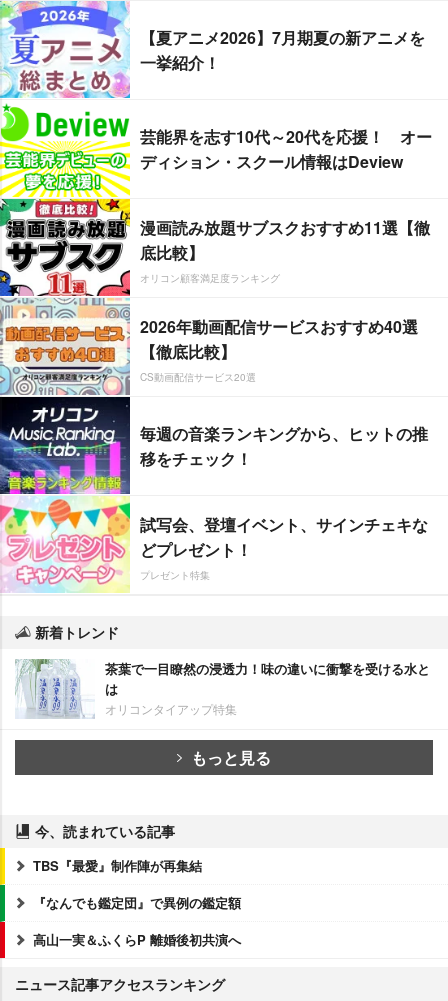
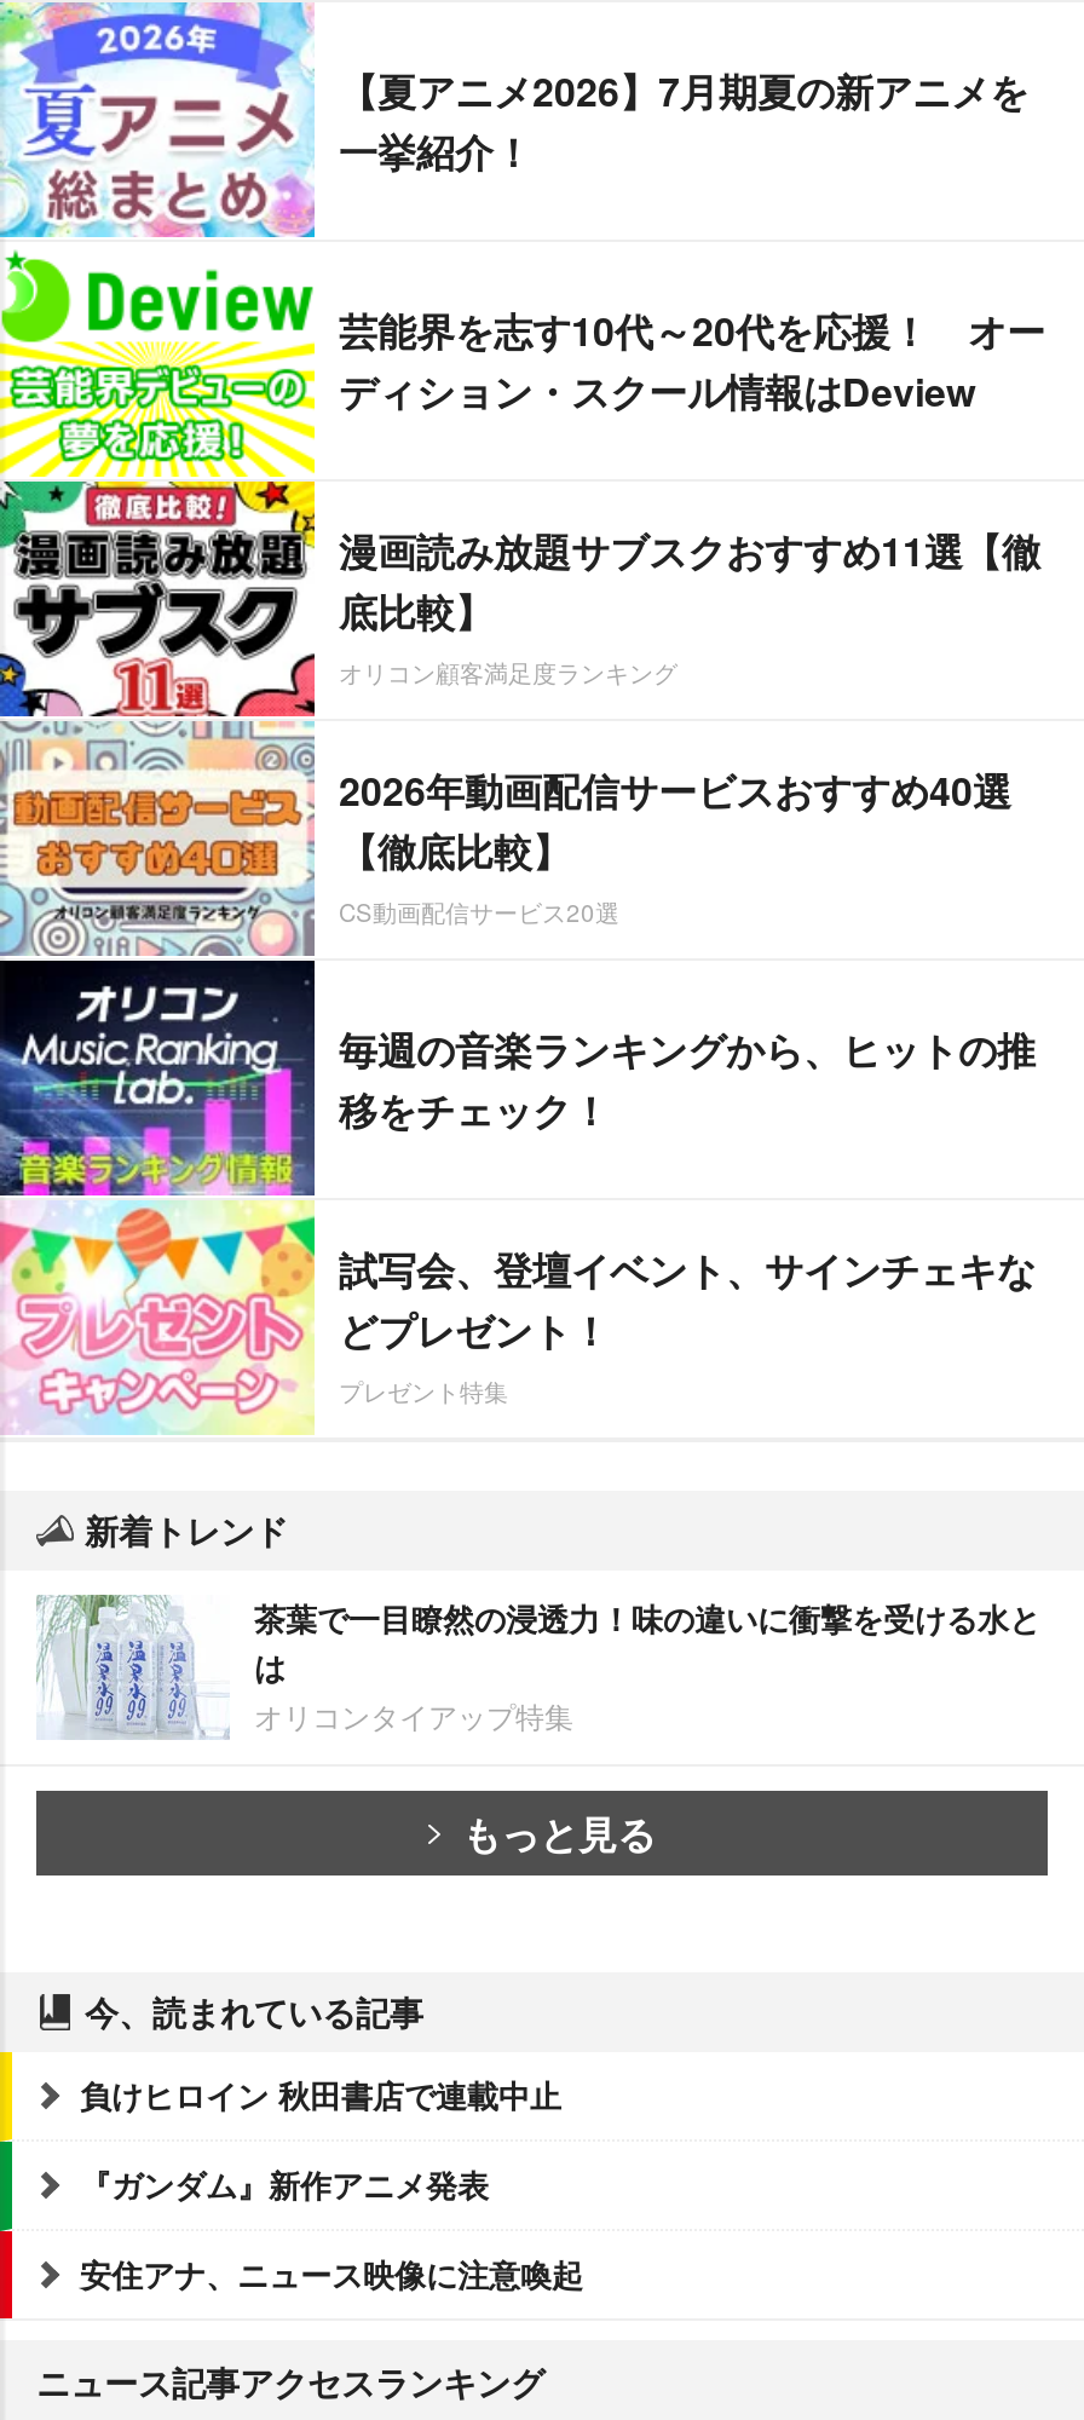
[33,856,202,875] TBS『最愛』制作陣が再集結 -> [80,2071,561,2117] 負けヒロイン 秋田書店で連載中止
[33,893,241,912] 『なんでも鑑定団』で異例の鑑定額 -> [80,2160,489,2206] 『ガンダム』新作アニメ発表
[33,930,241,949] 高山一実＆ふくらP 離婚後初共演へ -> [80,2250,583,2296] 安住アナ、ニュース映像に注意喚起

